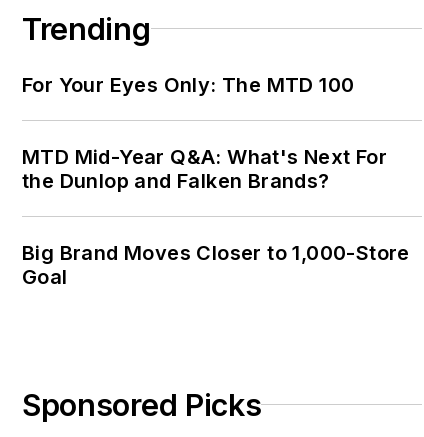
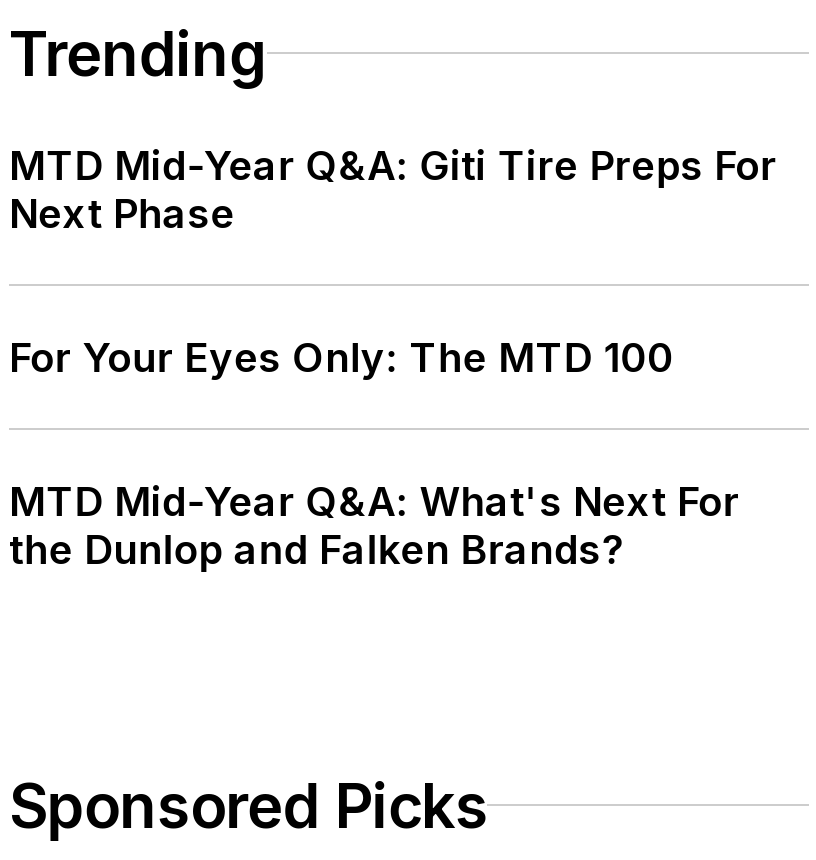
none -> [9,141,779,237] MTD Mid-Year Q&A: Giti Tire Preps For | Next Phase
moved [22,72,388,192] -> [9,333,741,573]: For Your Eyes Only: The MTD 100 | MTD Mid-Year Q&A: What's Next For | the Dunlop and Falken Brands?
[22,240,410,288] Big Brand Moves Closer to 1,000-Store | Goal -> none

